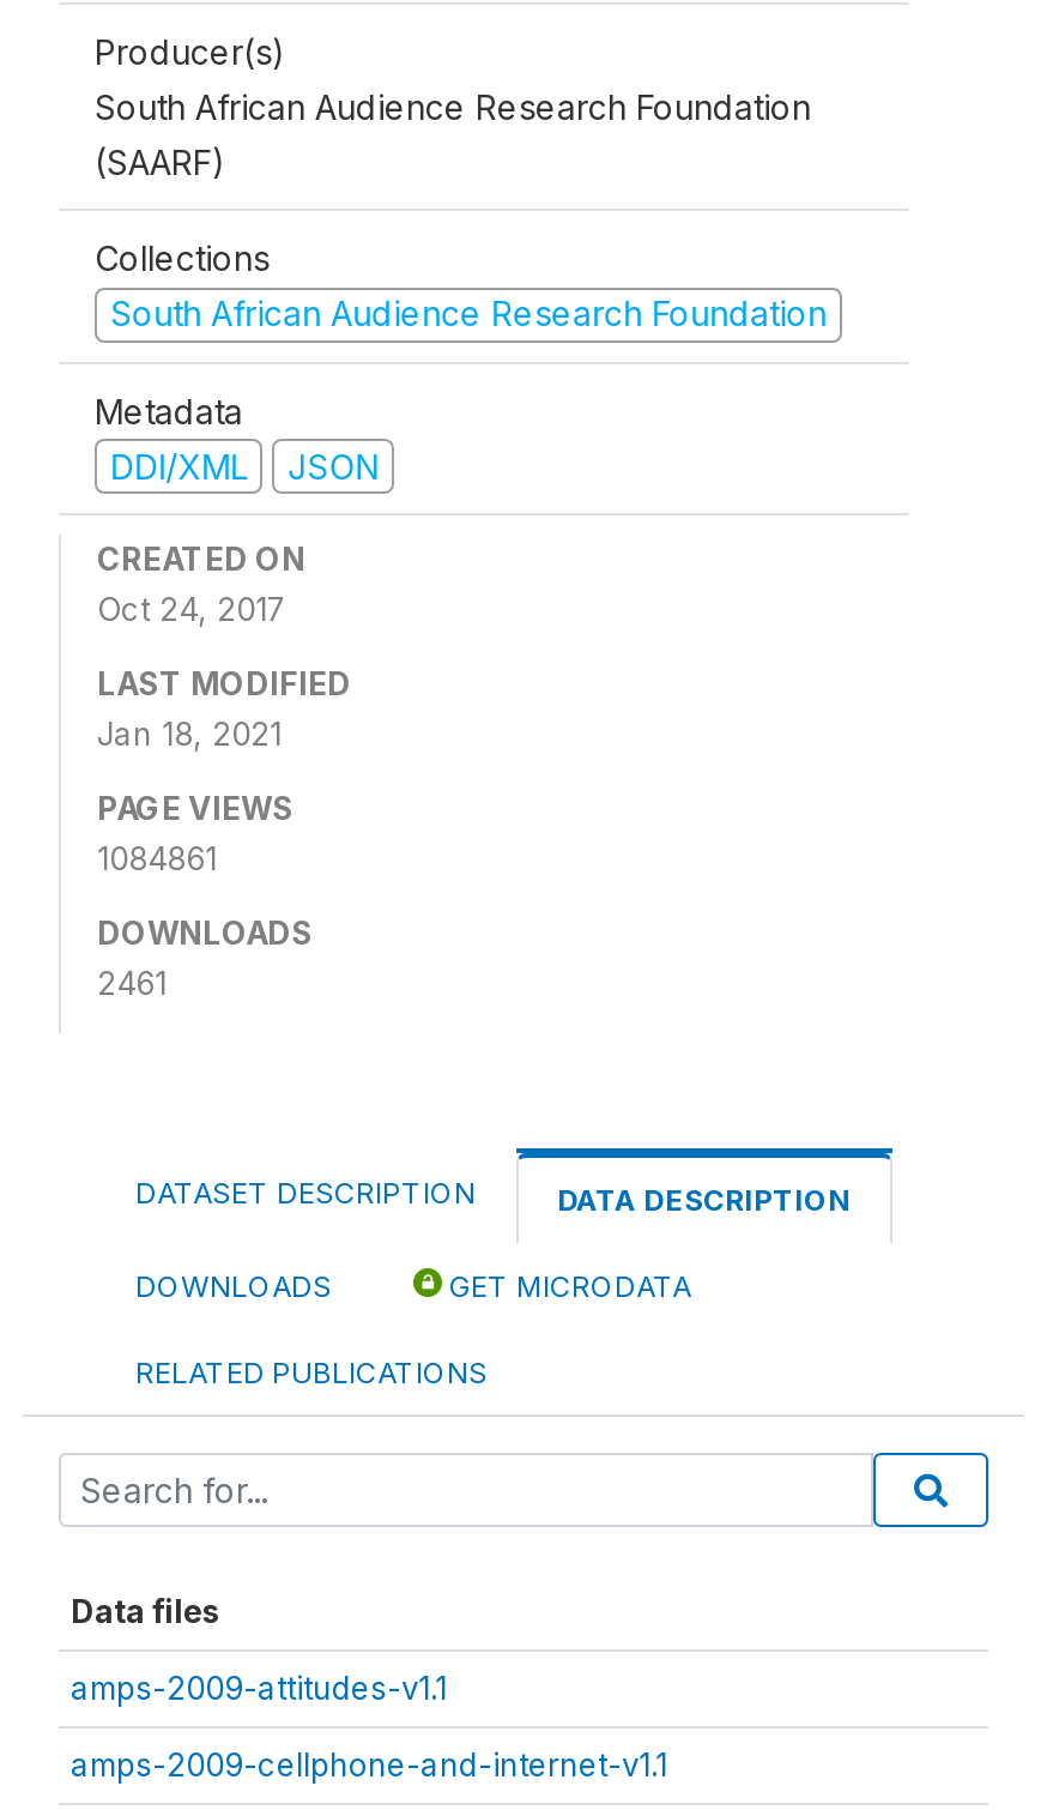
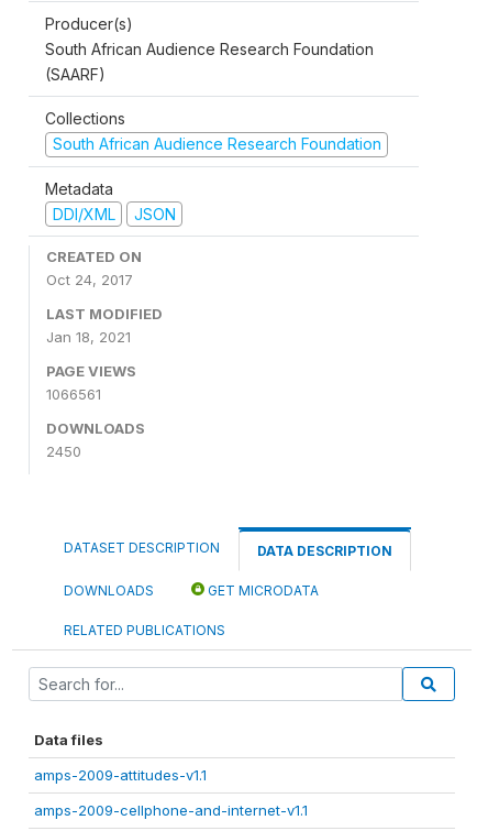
[97,839,217,877] 1084861 -> [46,385,101,403] 1066561
[97,964,167,1002] 2461 -> [46,442,81,460] 2450

